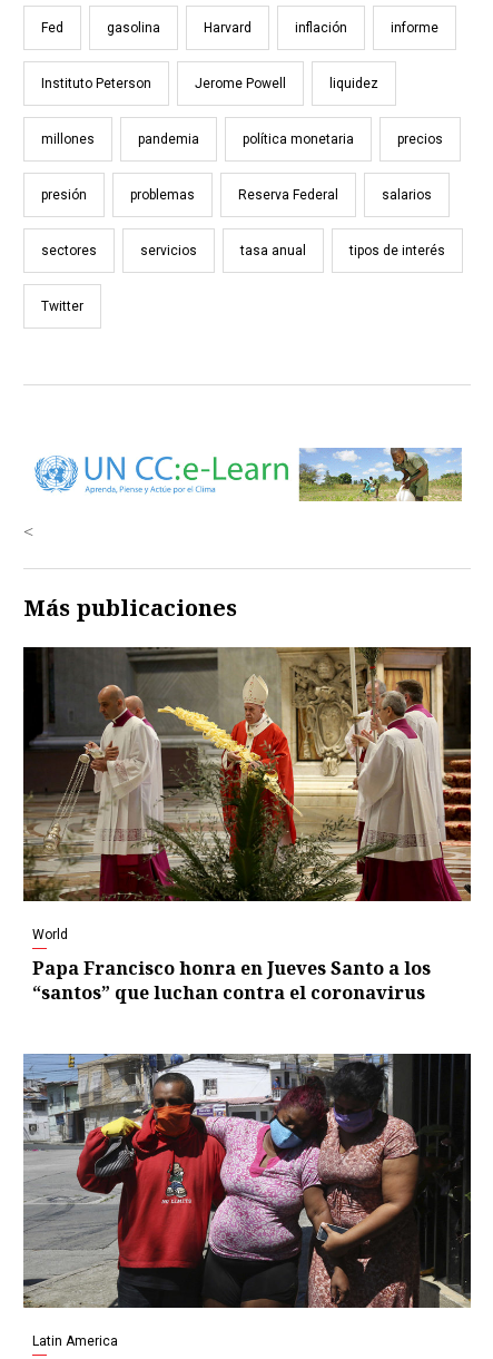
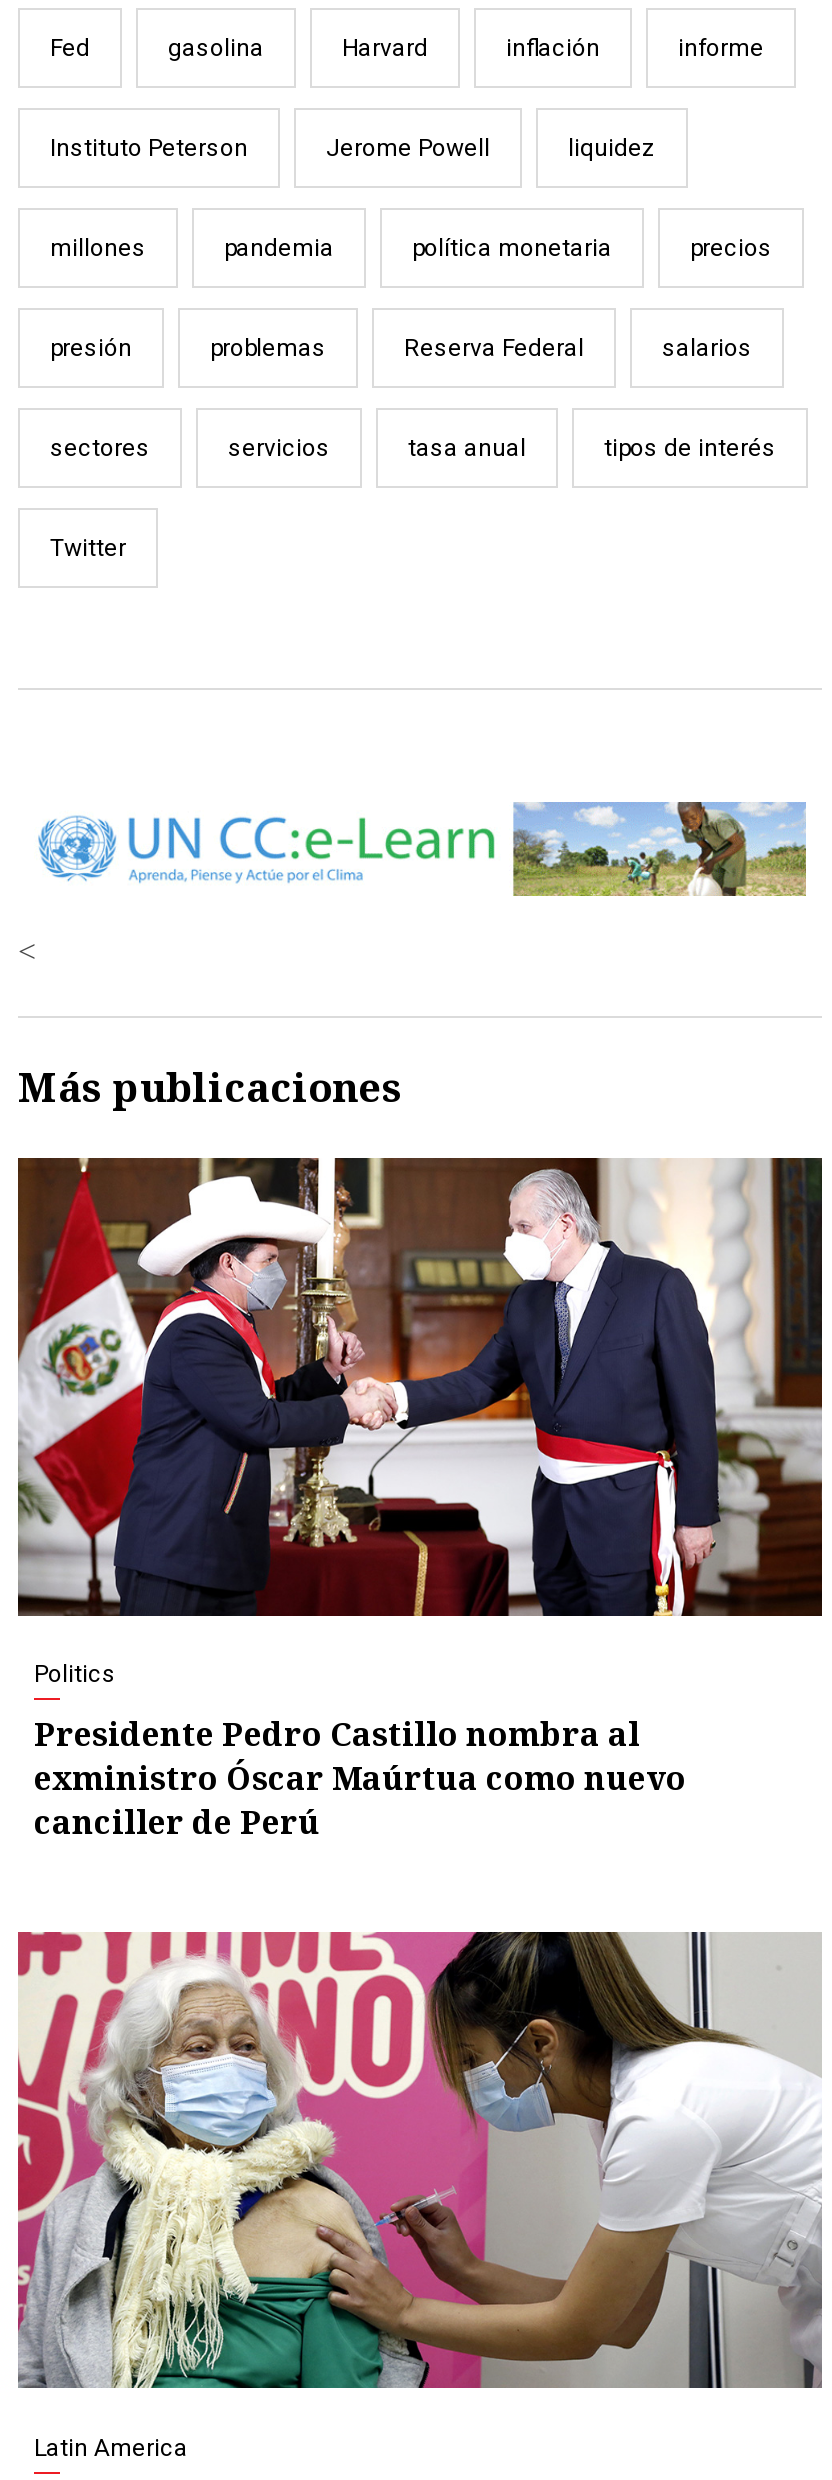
[22,646,472,942] [image] | World -> [16,1156,822,1688] [image] | Politics
[32,956,431,1005] Papa Francisco honra en Jueves Santo a los | “santos” que luchan contra el coronavirus -> [34,1712,686,1844] Presidente Pedro Castillo nombra al | exministro Óscar Maúrtua como nuevo | canciller de Perú
[22,1053,472,1309] [image] -> [16,1930,822,2390] [image]

